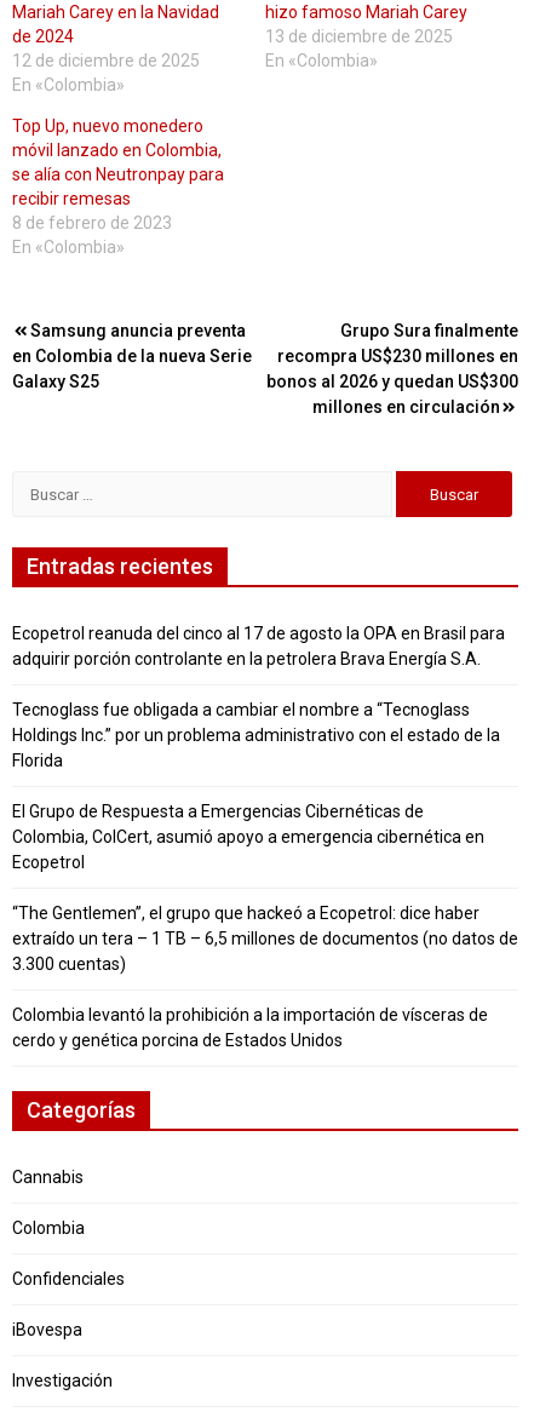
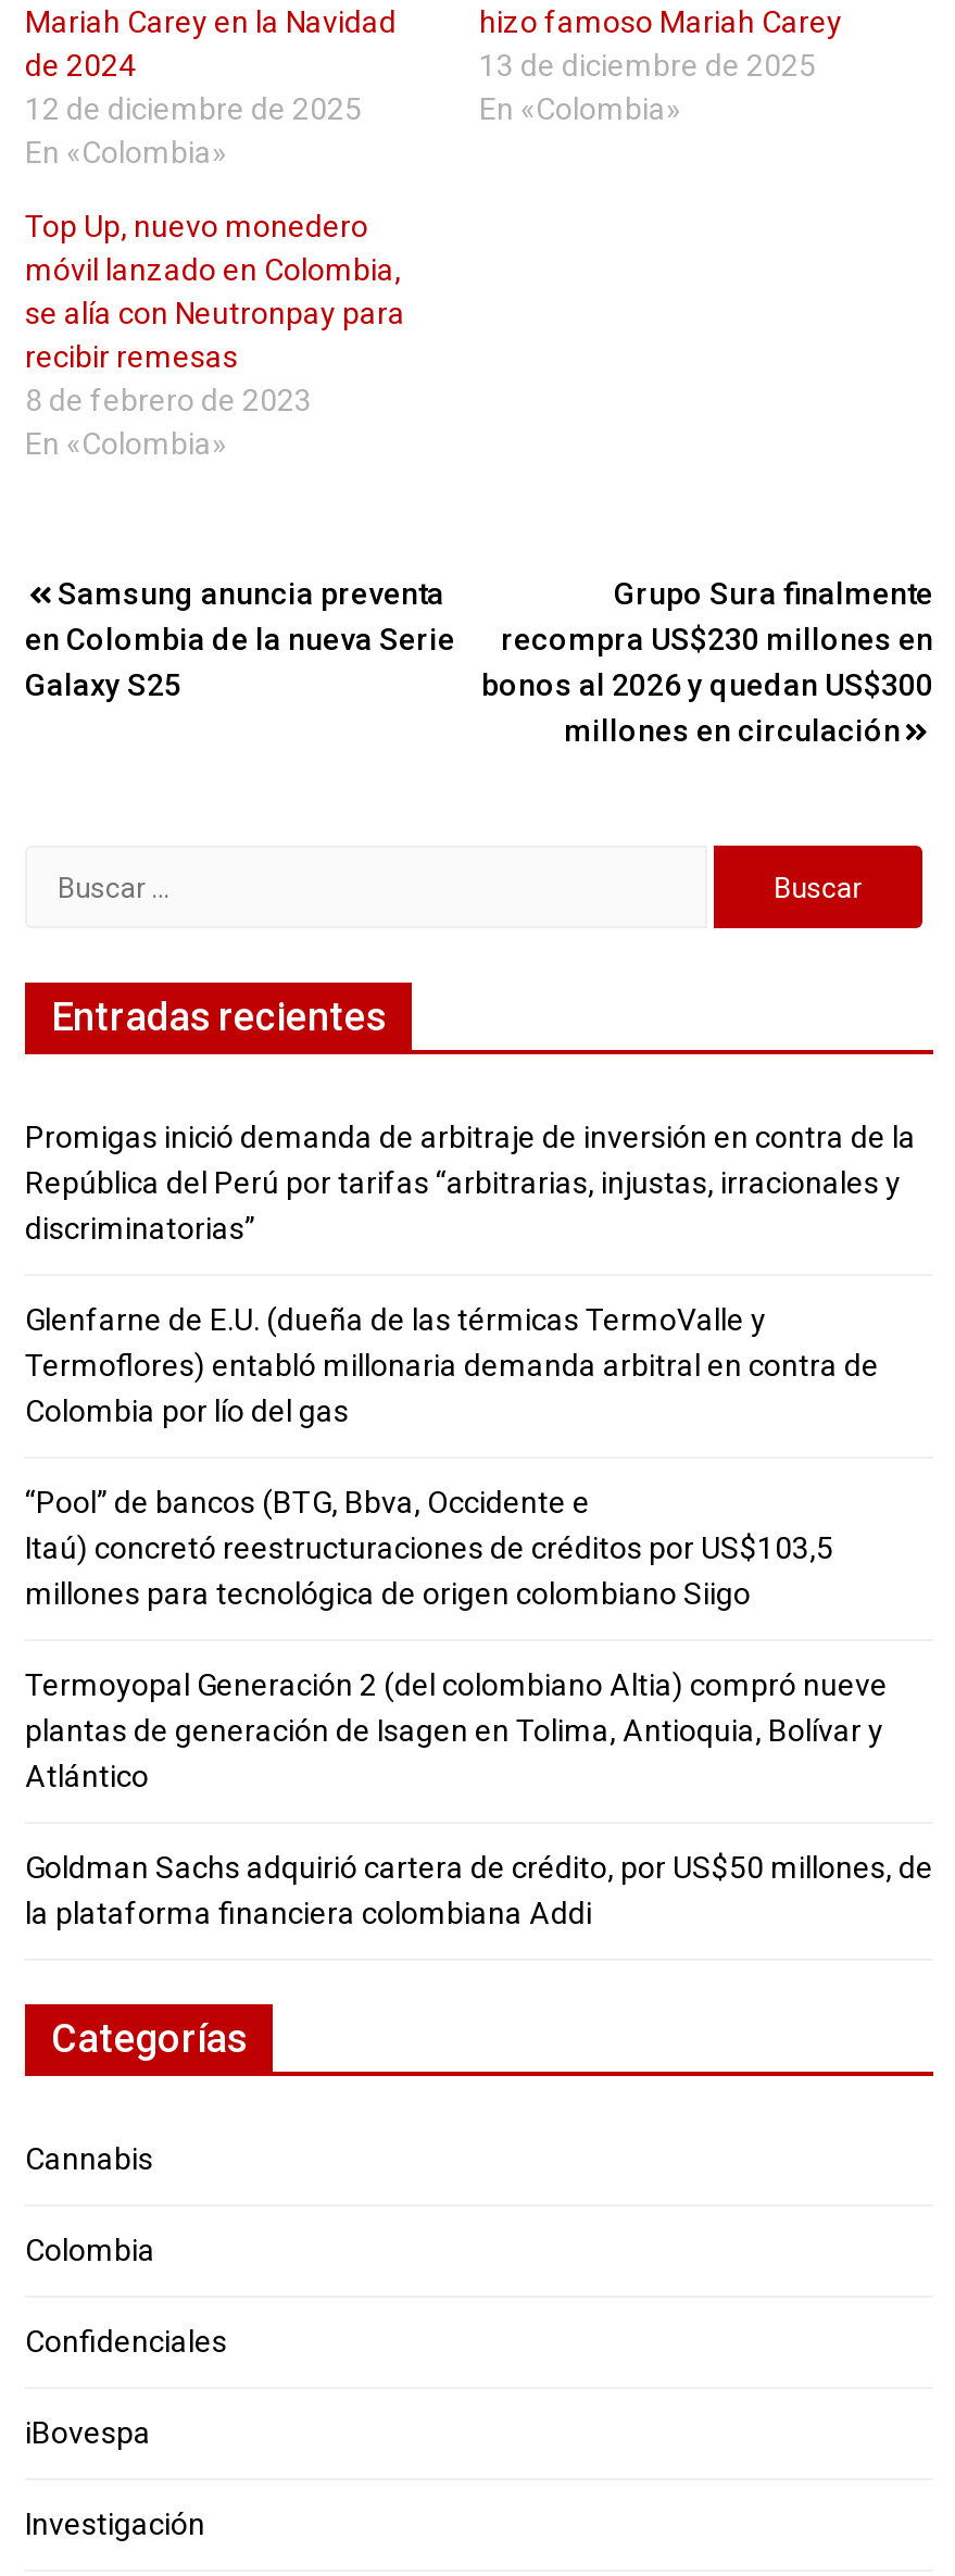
[12,624,505,669] Ecopetrol reanuda del cinco al 17 de agosto la OPA en Brasil para | adquirir porción controlante en la petrolera Brava Energía S.A. -> [25,1120,916,1246] Promigas inició demanda de arbitraje de inversión en contra de la | República del Perú por tarifas “arbitrarias, injustas, irracionales y | discriminatorias”
[12,700,500,771] Tecnoglass fue obligada a cambiar el nombre a “Tecnoglass | Holdings Inc.” por un problema administrativo con el estado de la | Florida -> [25,1303,879,1429] Glenfarne de E.U. (dueña de las térmicas TermoValle y | Termoflores) entabló millonaria demanda arbitral en contra de | Colombia por lío del gas
[12,802,484,872] El Grupo de Respuesta a Emergencias Cibernéticas de | Colombia, ColCert, asumió apoyo a emergencia cibernética en | Ecopetrol -> [25,1486,833,1612] “Pool” de bancos (BTG, Bbva, Occidente e | Itaú) concretó reestructuraciones de créditos por US$103,5 | millones para tecnológica de origen colombiano Siigo
[12,904,518,974] “The Gentlemen”, el grupo que hackeó a Ecopetrol: dice haber | extraído un tera – 1 TB – 6,5 millones de documentos (no datos de | 3.300 cuentas) -> [25,1668,888,1794] Termoyopal Generación 2 (del colombiano Altia) compró nueve | plantas de generación de Isagen en Tolima, Antioquia, Bolívar y | Atlántico
[12,1006,488,1050] Colombia levantó la prohibición a la importación de vísceras de | cerdo y genética porcina de Estados Unidos -> [25,1851,933,1931] Goldman Sachs adquirió cartera de crédito, por US$50 millones, de | la plataforma financiera colombiana Addi

